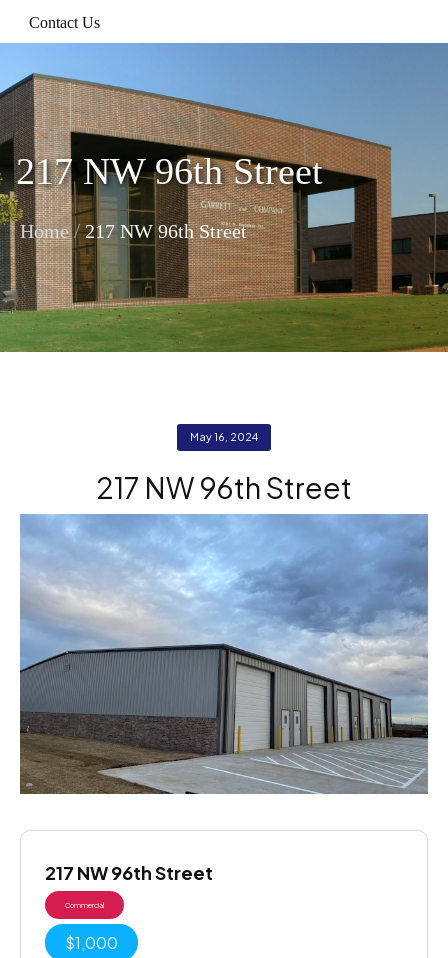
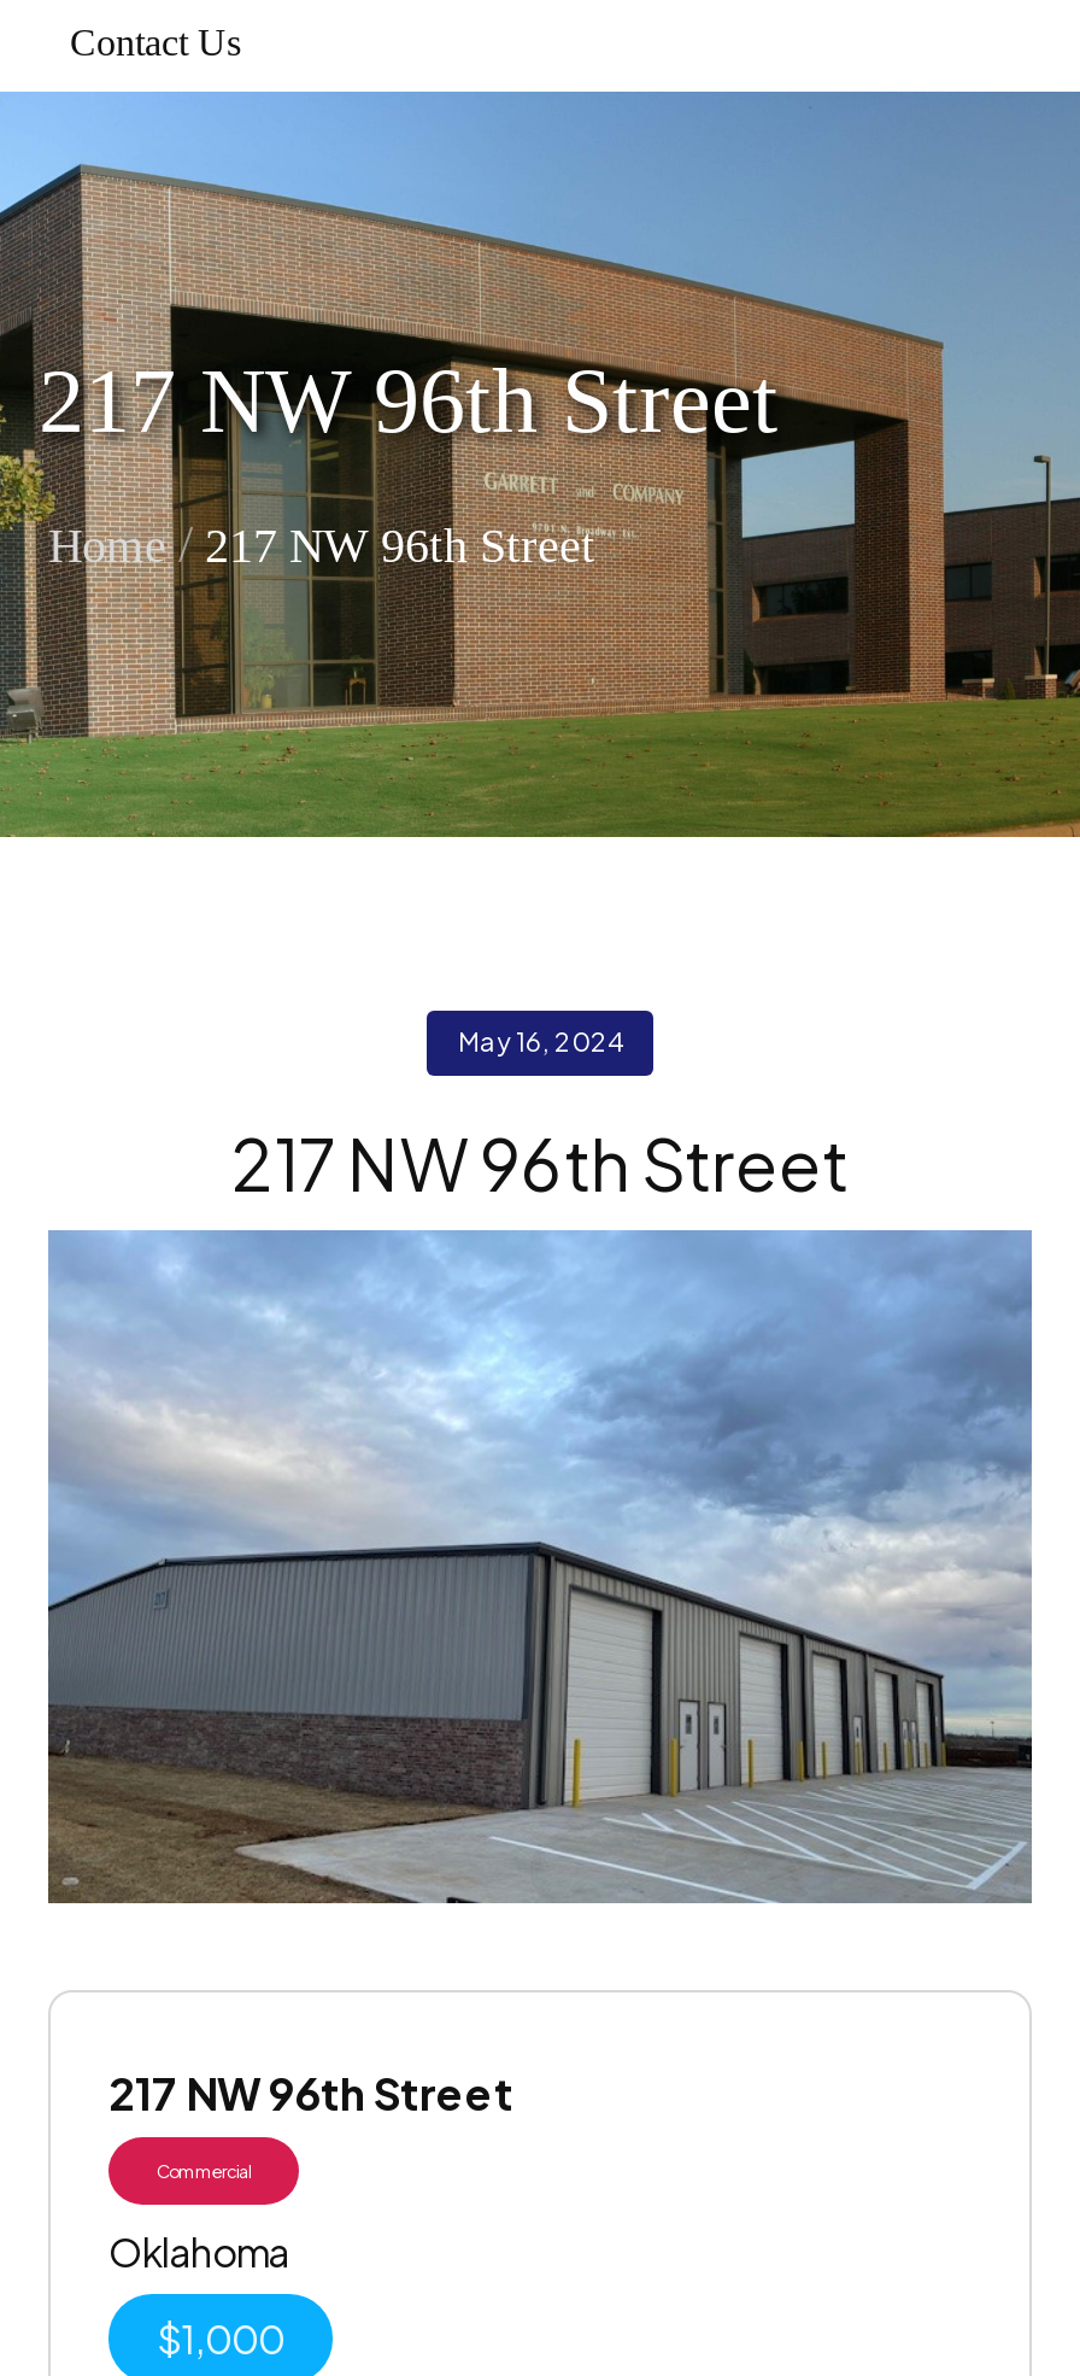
none -> [108,2225,289,2276] Oklahoma

